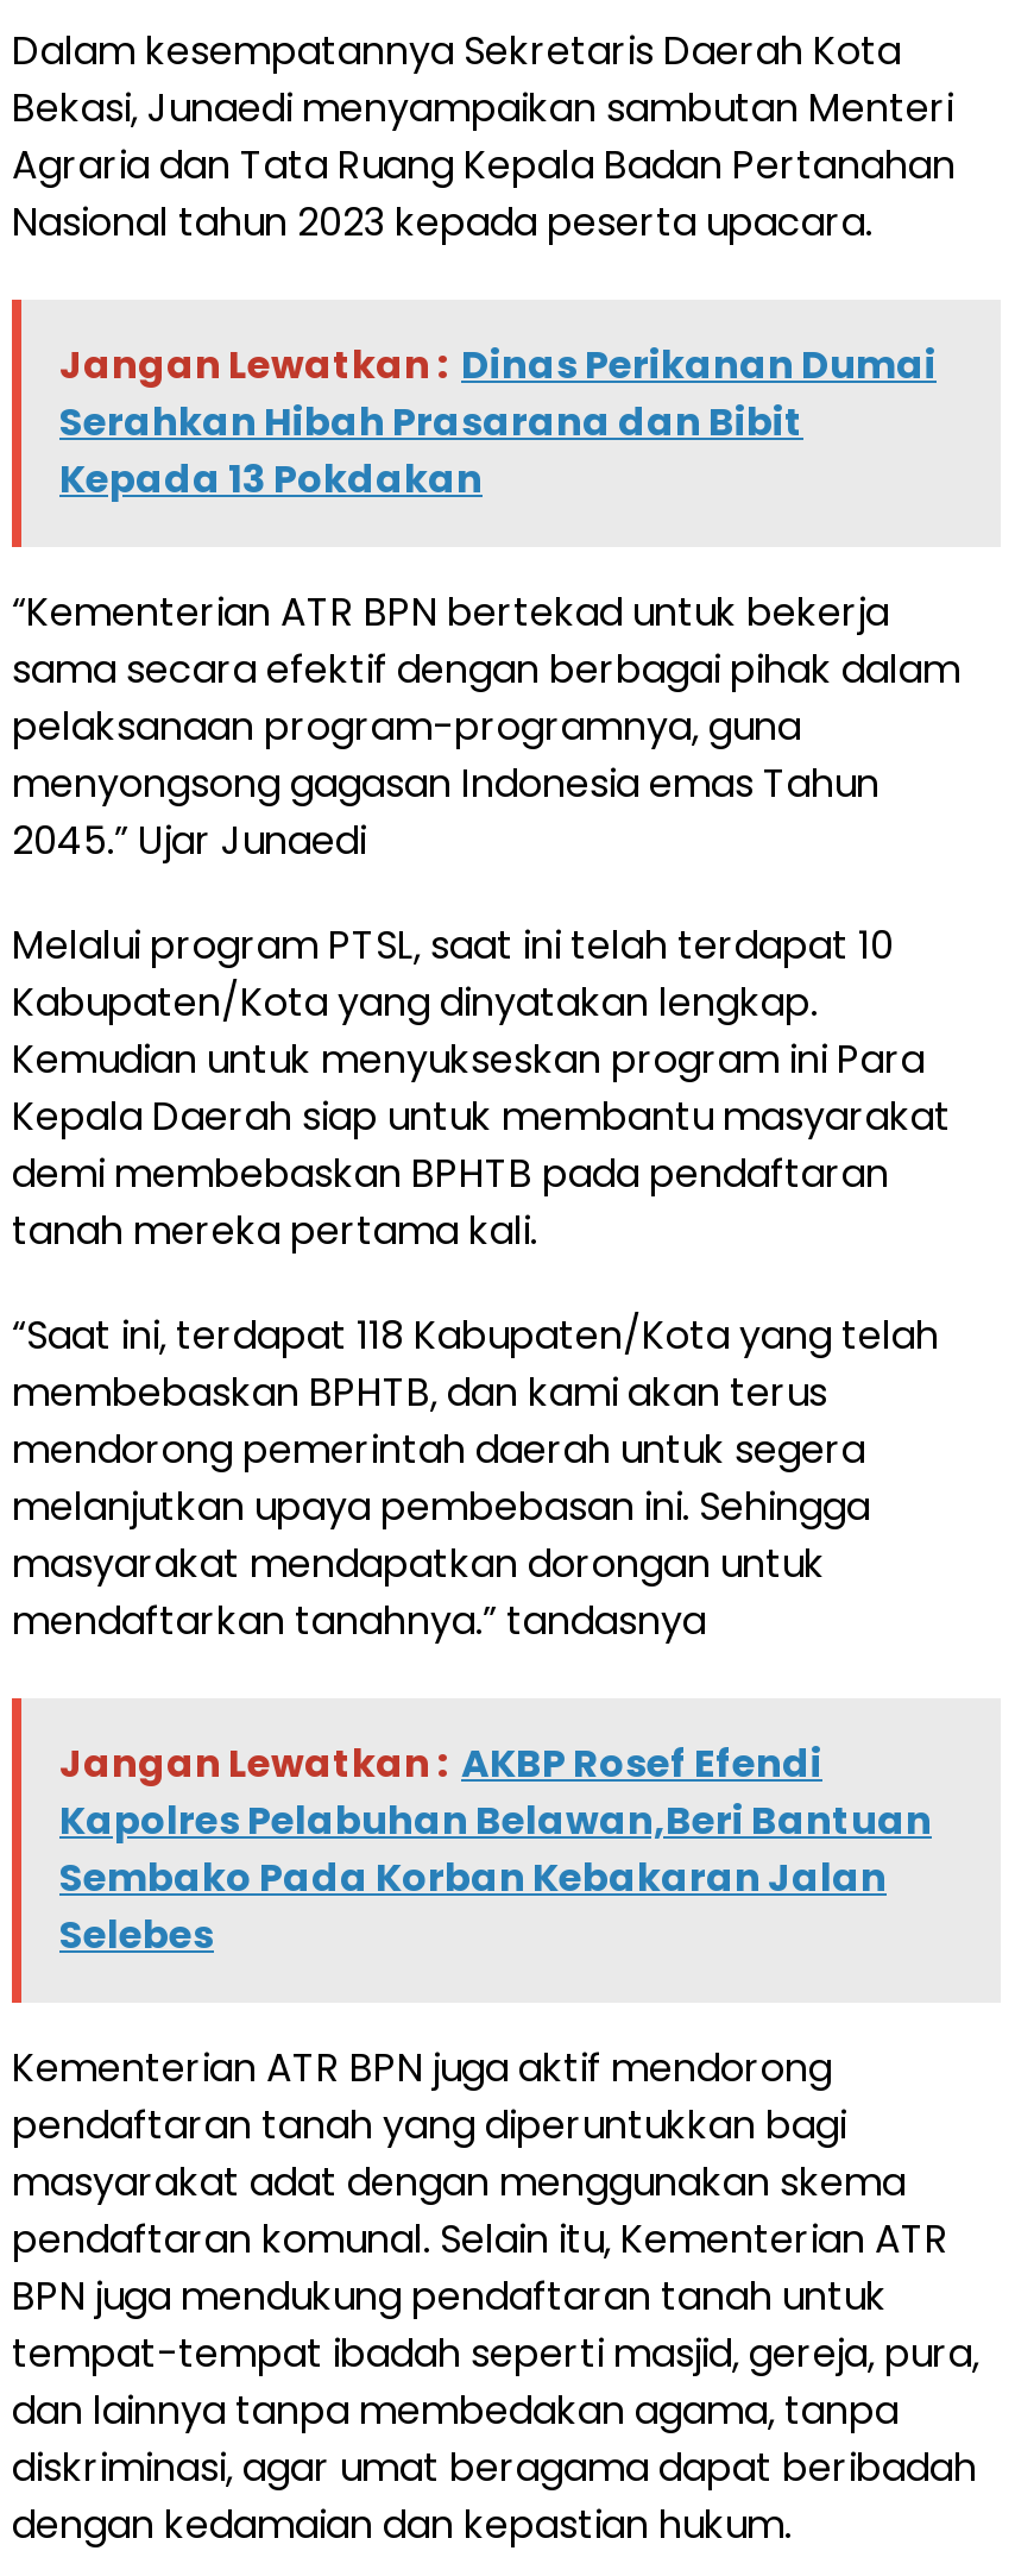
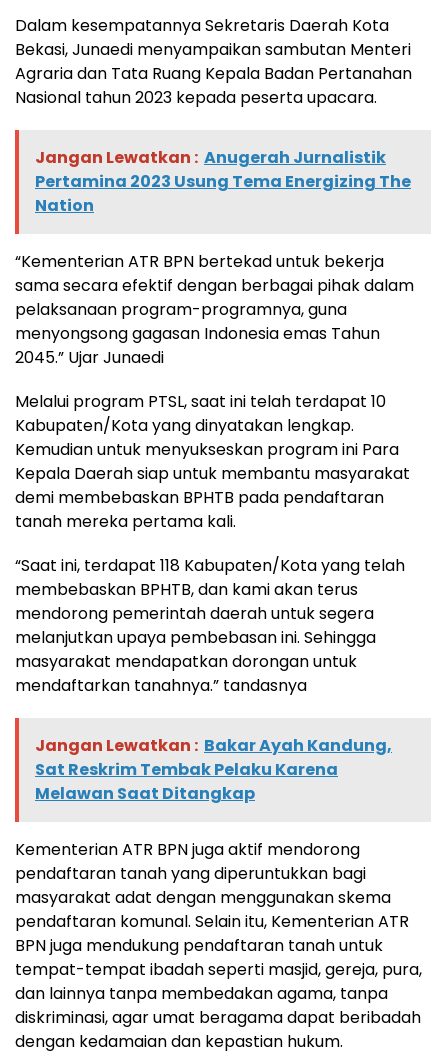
[59,337,937,506] Jangan Lewatkan : Dinas Perikanan Dumai | Serahkan Hibah Prasarana dan Bibit | Kepada 13 Pokdakan -> [35,146,411,217] Jangan Lewatkan : Anugerah Jurnalistik | Pertamina 2023 Usung Tema Energizing The | Nation
[59,1736,932,1962] Jangan Lewatkan : AKBP Rosef Efendi | Kapolres Pelabuhan Belawan,Beri Bantuan | Sembako Pada Korban Kebakaran Jalan | Selebes -> [35,734,392,805] Jangan Lewatkan : Bakar Ayah Kandung, | Sat Reskrim Tembak Pelaku Karena | Melawan Saat Ditangkap

